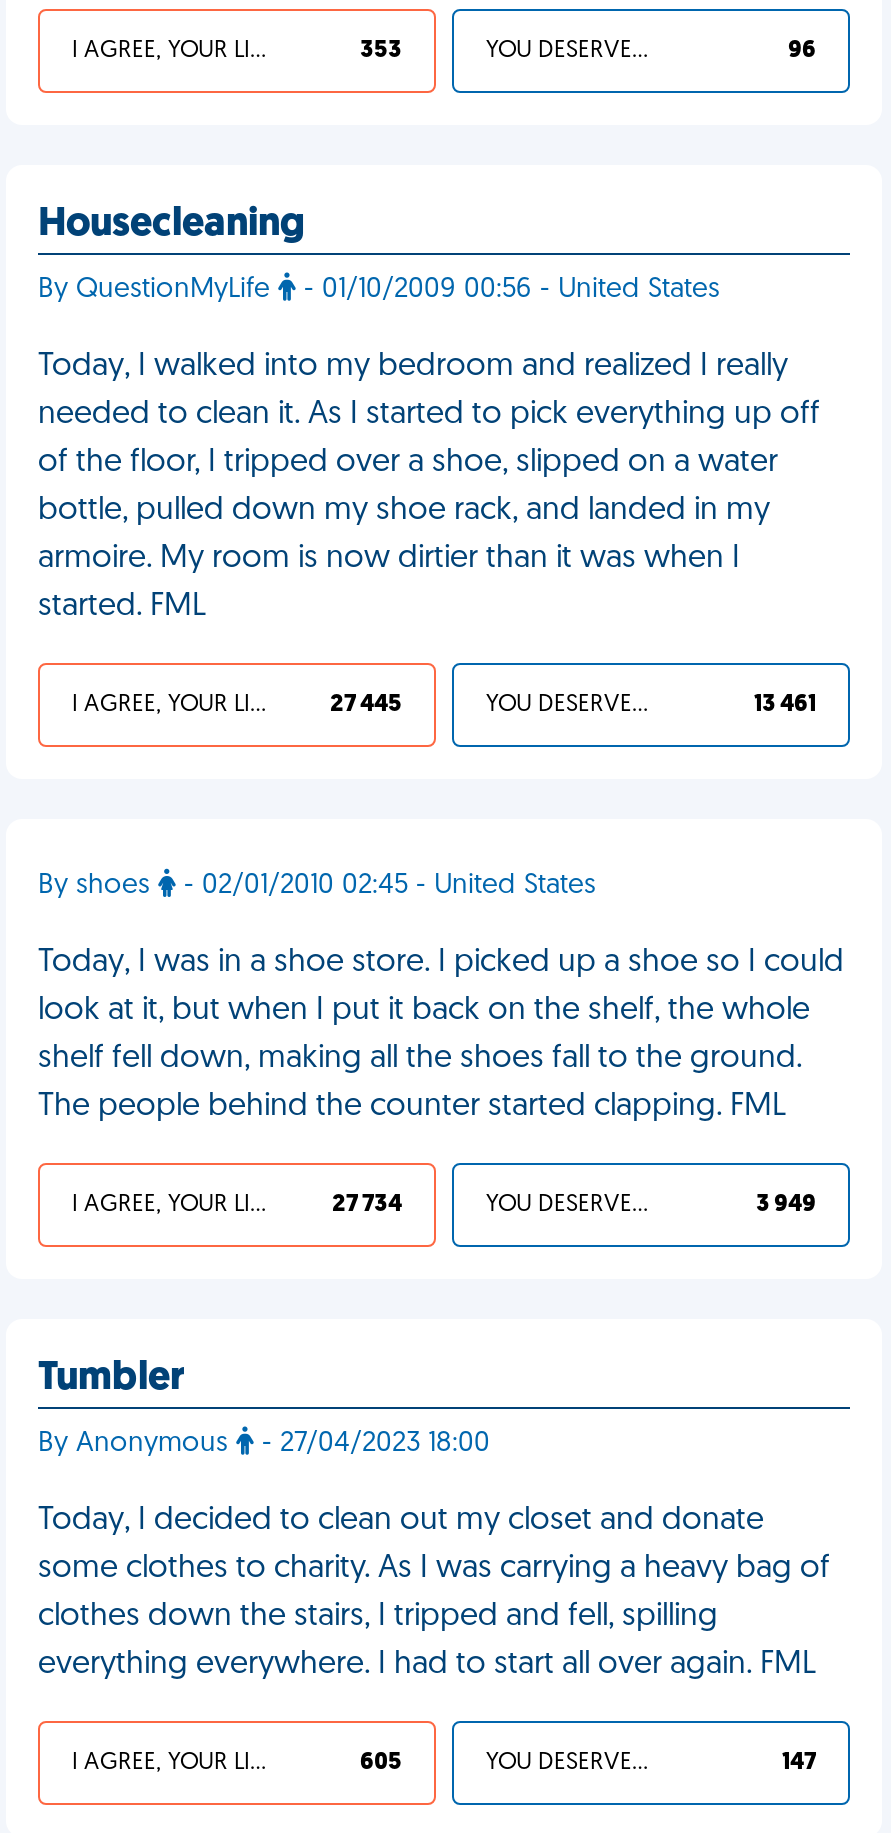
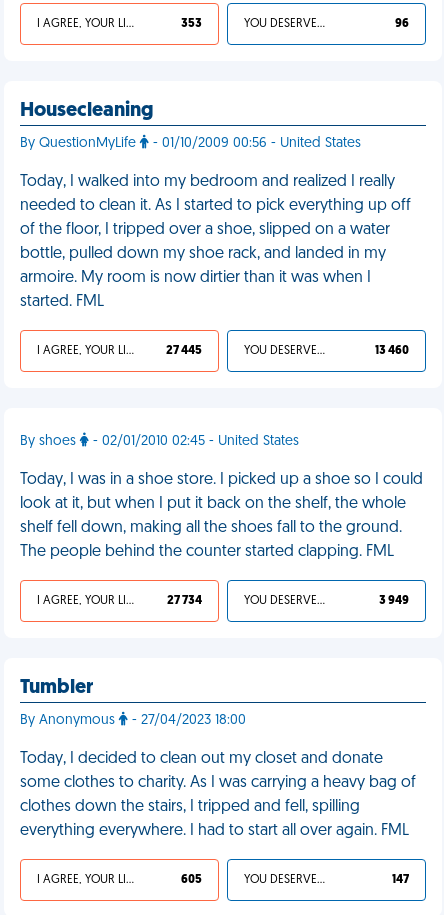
[754,693,816,717] 13 461 -> [375,345,409,357] 13 460

